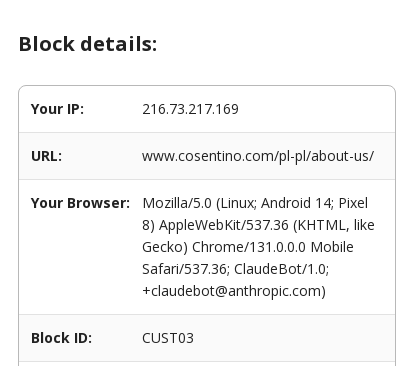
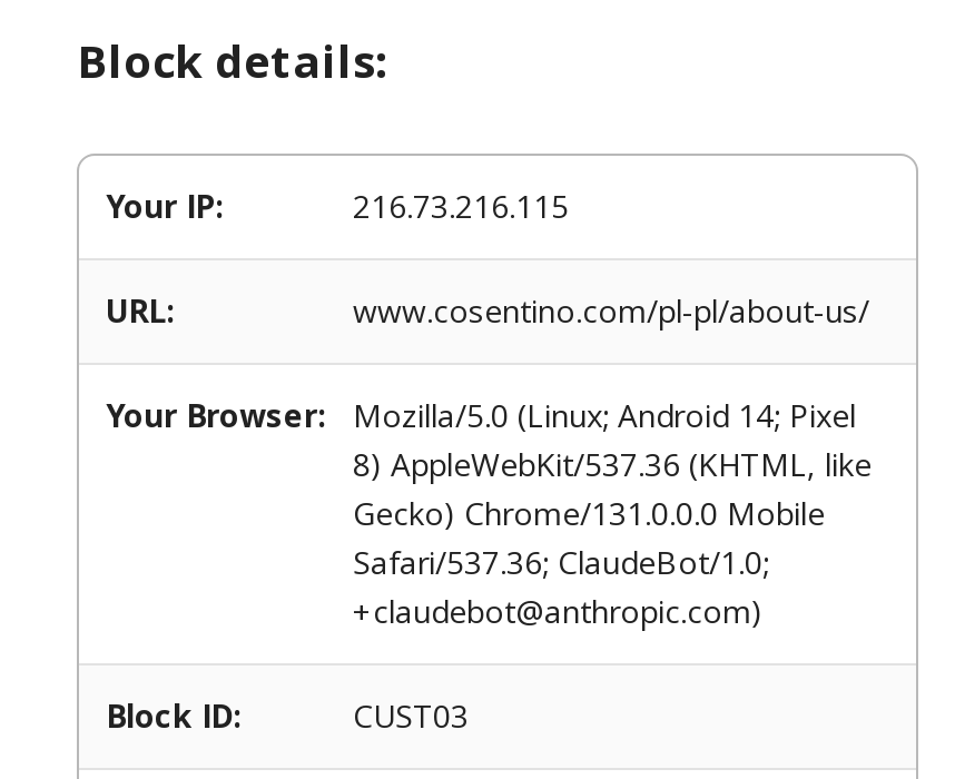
[142,99,239,118] 216.73.217.169 -> [353,185,569,227] 216.73.216.115

